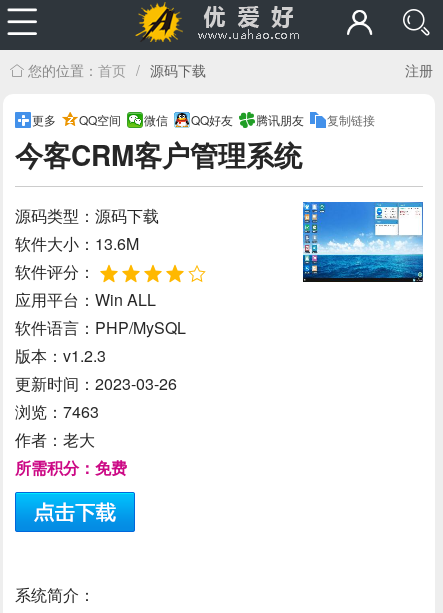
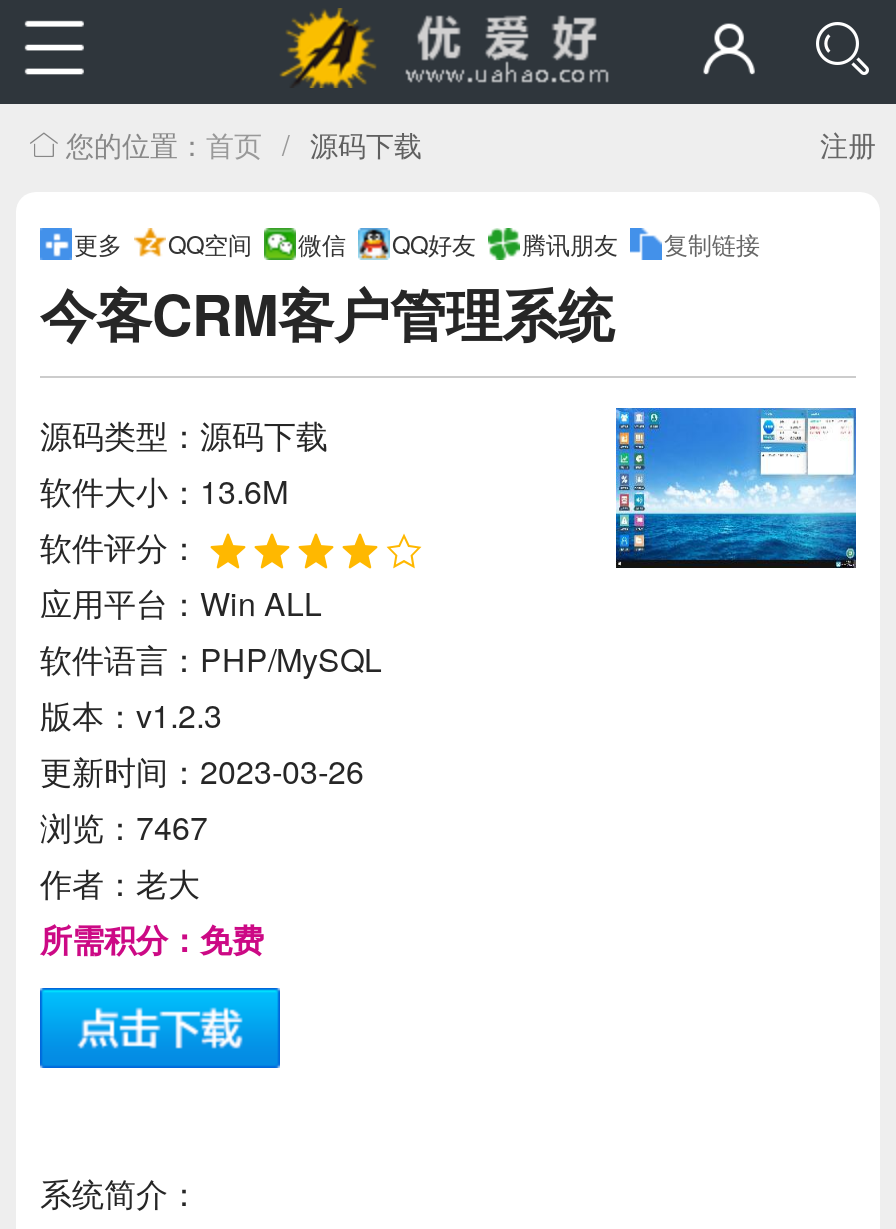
[15,400,99,423] 浏览：7463 -> [40,804,208,850] 浏览：7467

